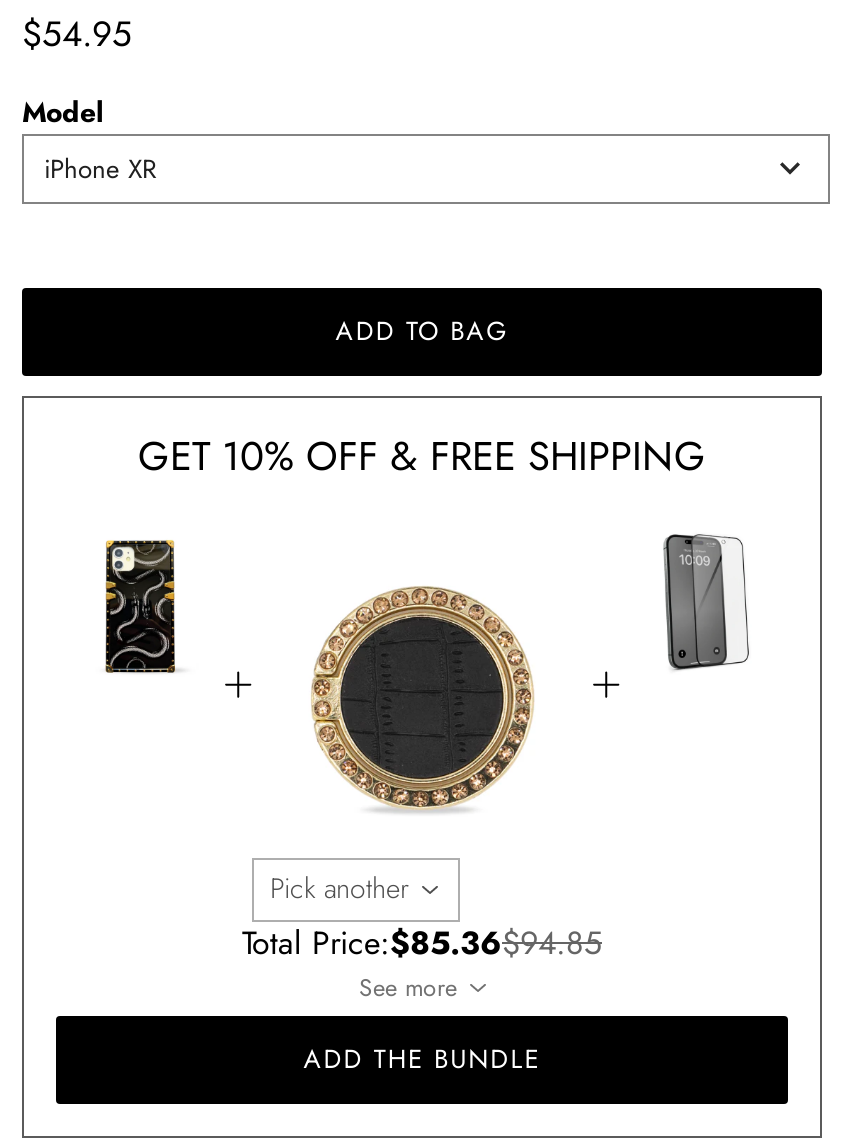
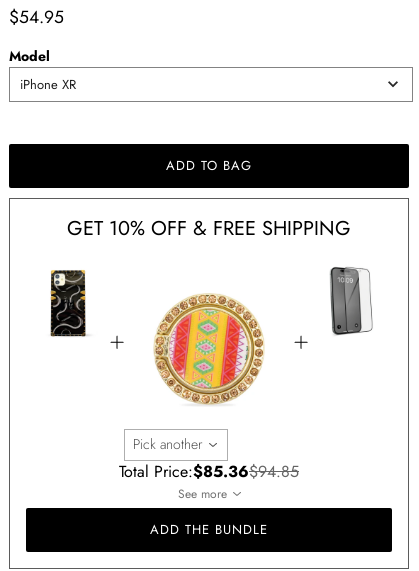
[314,588,532,806] [image] -> [156,295,263,402] [image]

